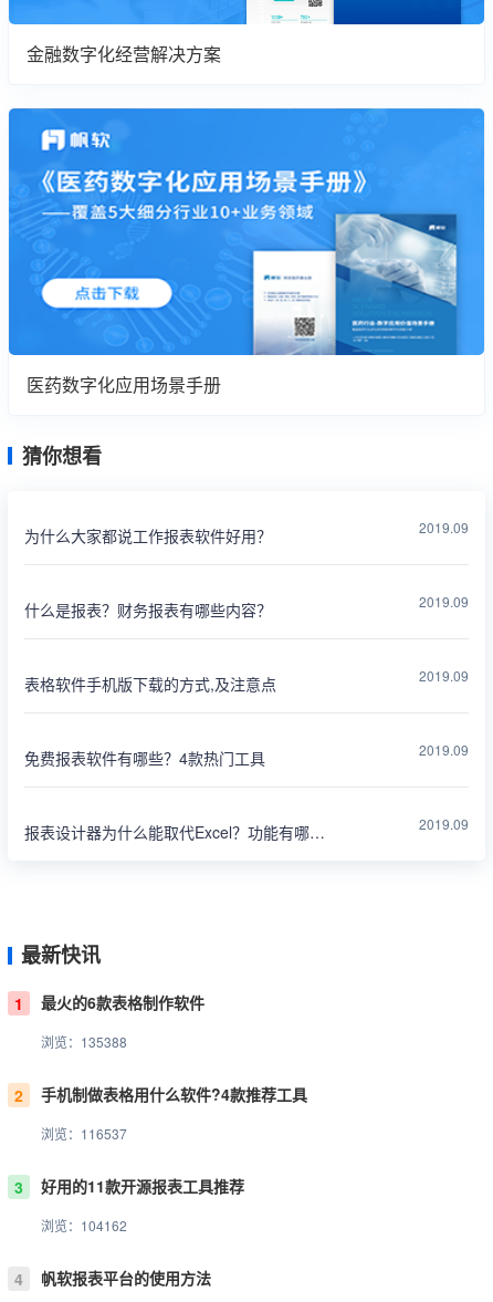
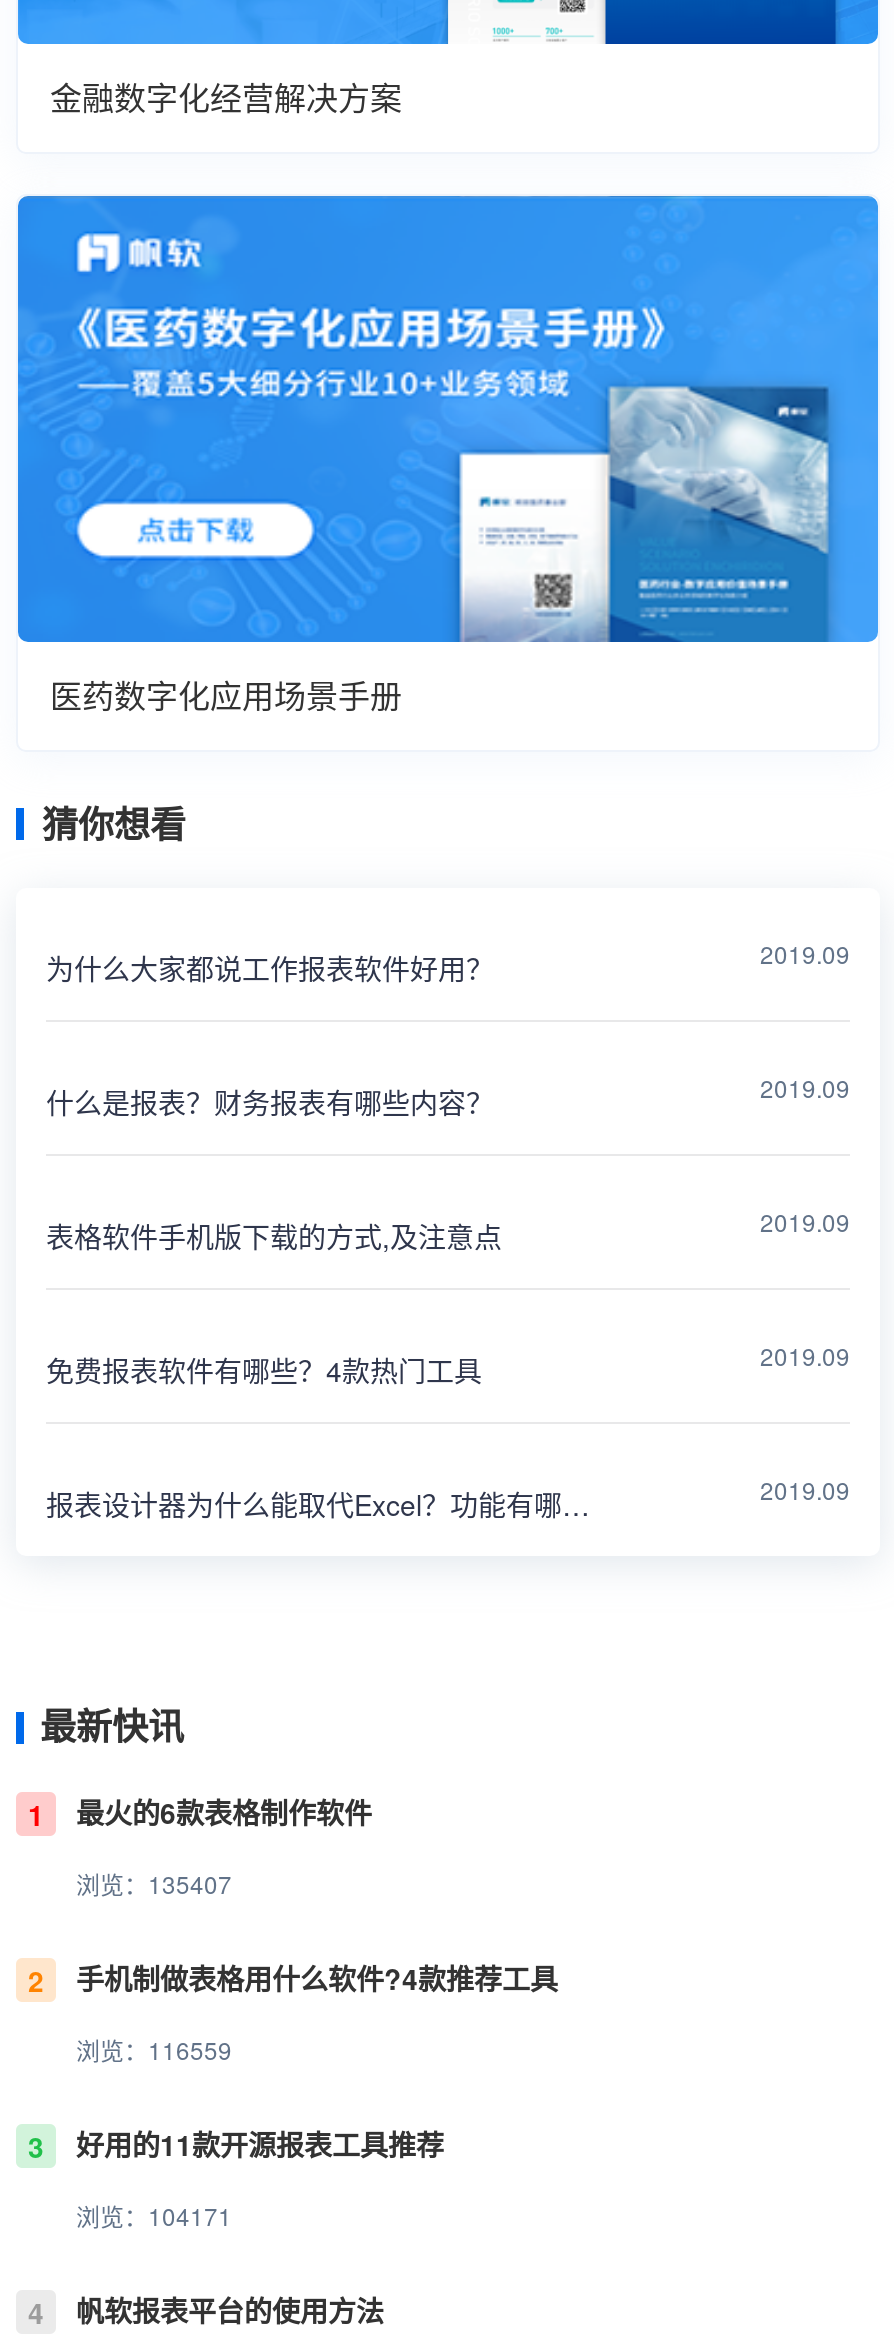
[41,1032,127,1050] 浏览：135388 -> [76,1865,232,1899] 浏览：135407
[41,1123,127,1142] 浏览：116537 -> [76,2031,232,2065] 浏览：116559
[41,1215,127,1234] 浏览：104162 -> [76,2197,232,2231] 浏览：104171

